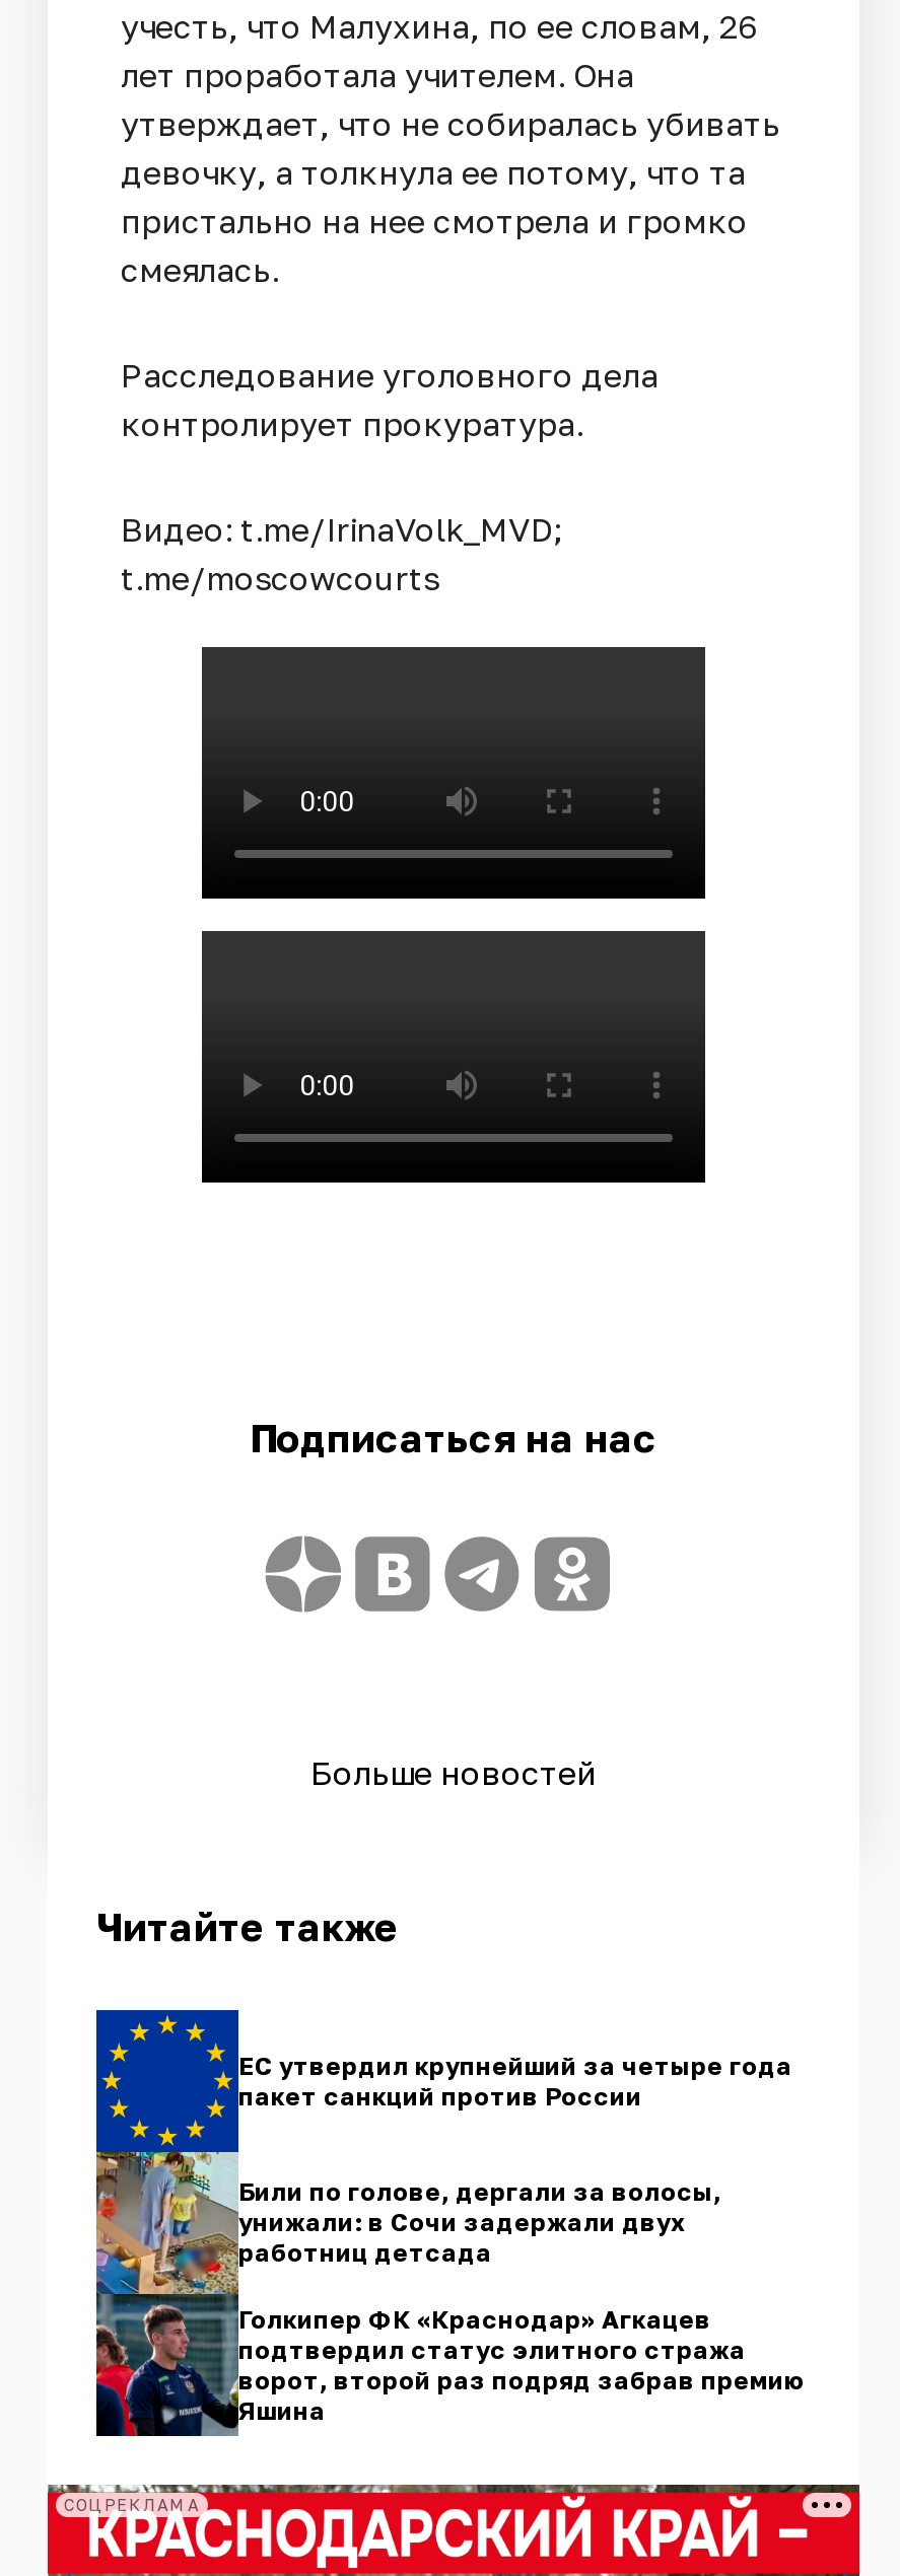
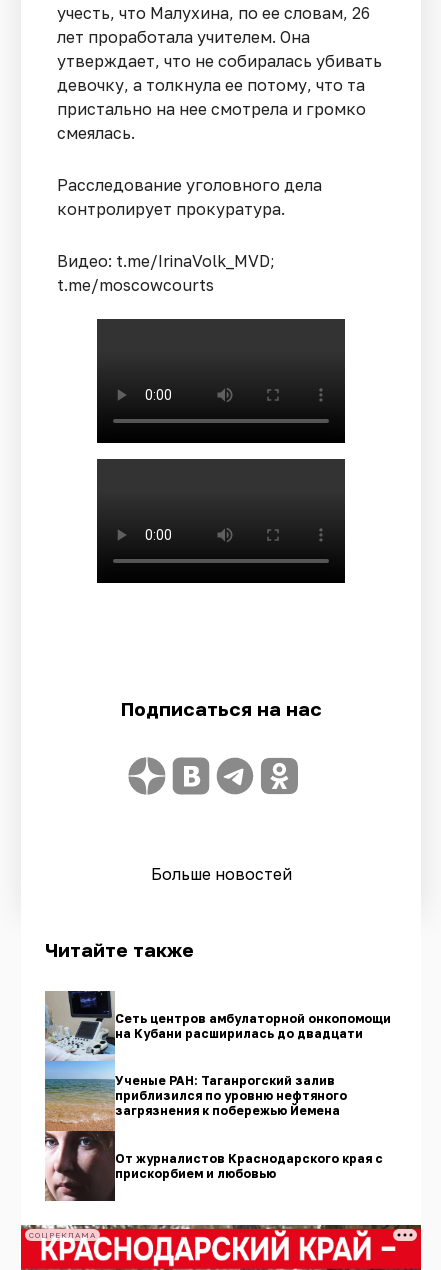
[94,2008,792,2438] [image] | ЕС утвердил крупнейший за четыре года | пакет санкций против России -> [44,990,391,1202] [image] | Сеть центров амбулаторной онкопомощи | на Кубани расширилась до двадцати
[238,2177,721,2268] Били по голове, дергали за волосы, | унижали: в Сочи задержали двух | работниц детсада -> [115,1073,347,1118] Ученые РАН: Таганрогский залив | приблизился по уровню нефтяного | загрязнения к побережью Йемена
[238,2304,805,2425] Голкипер ФК «Краснодар» Агкацев | подтвердил статус элитного стража | ворот, второй раз подряд забрав премию | Яшина -> [115,1151,383,1181] От журналистов Краснодарского края с | прискорбием и любовью

